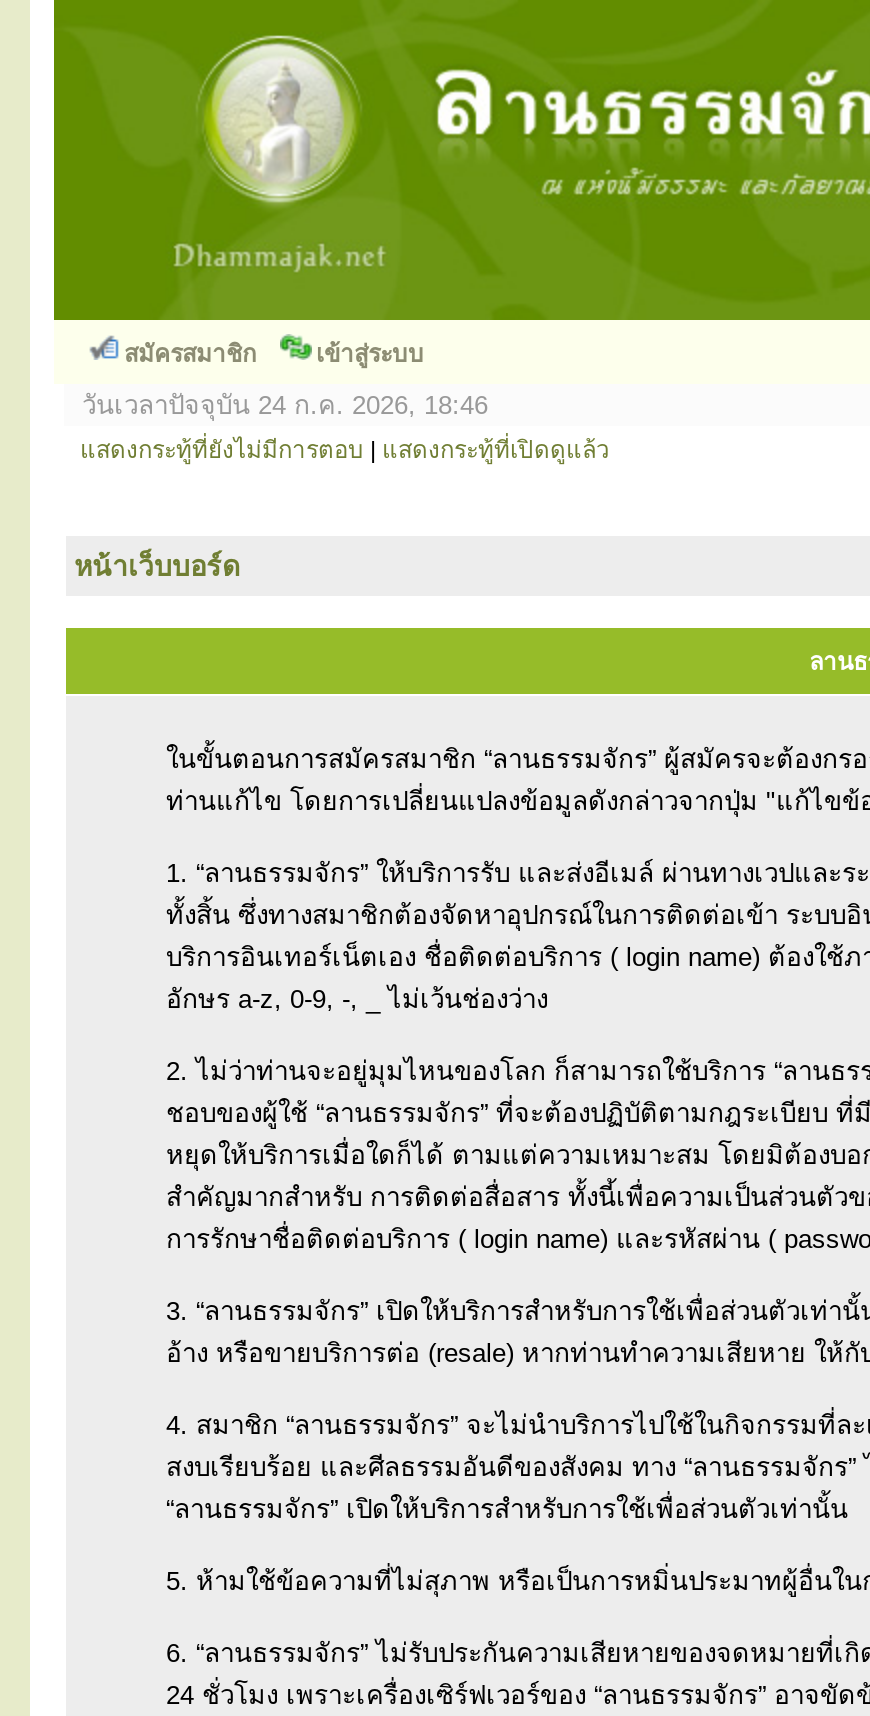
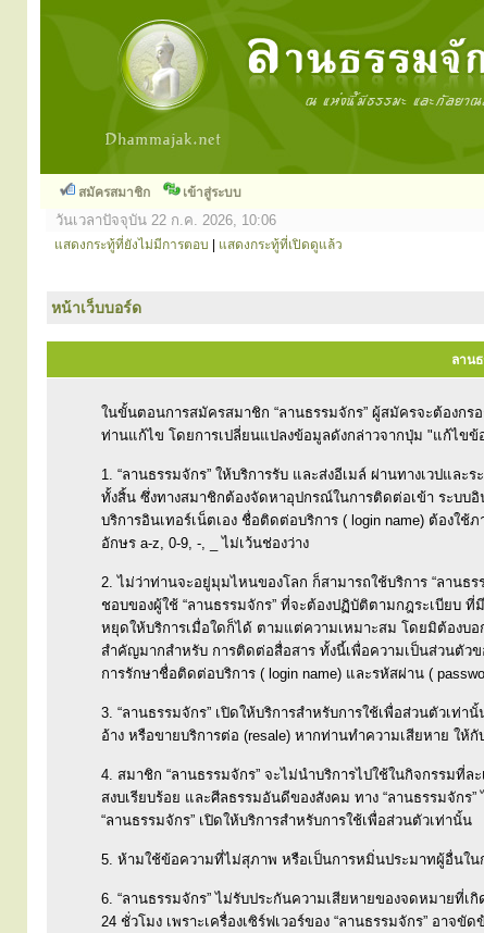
[82,390,504,420] วันเวลาปัจจุบัน 24 ก.ค. 2026, 18:46 -> [55,212,285,228] วันเวลาปัจจุบัน 22 ก.ค. 2026, 10:06

